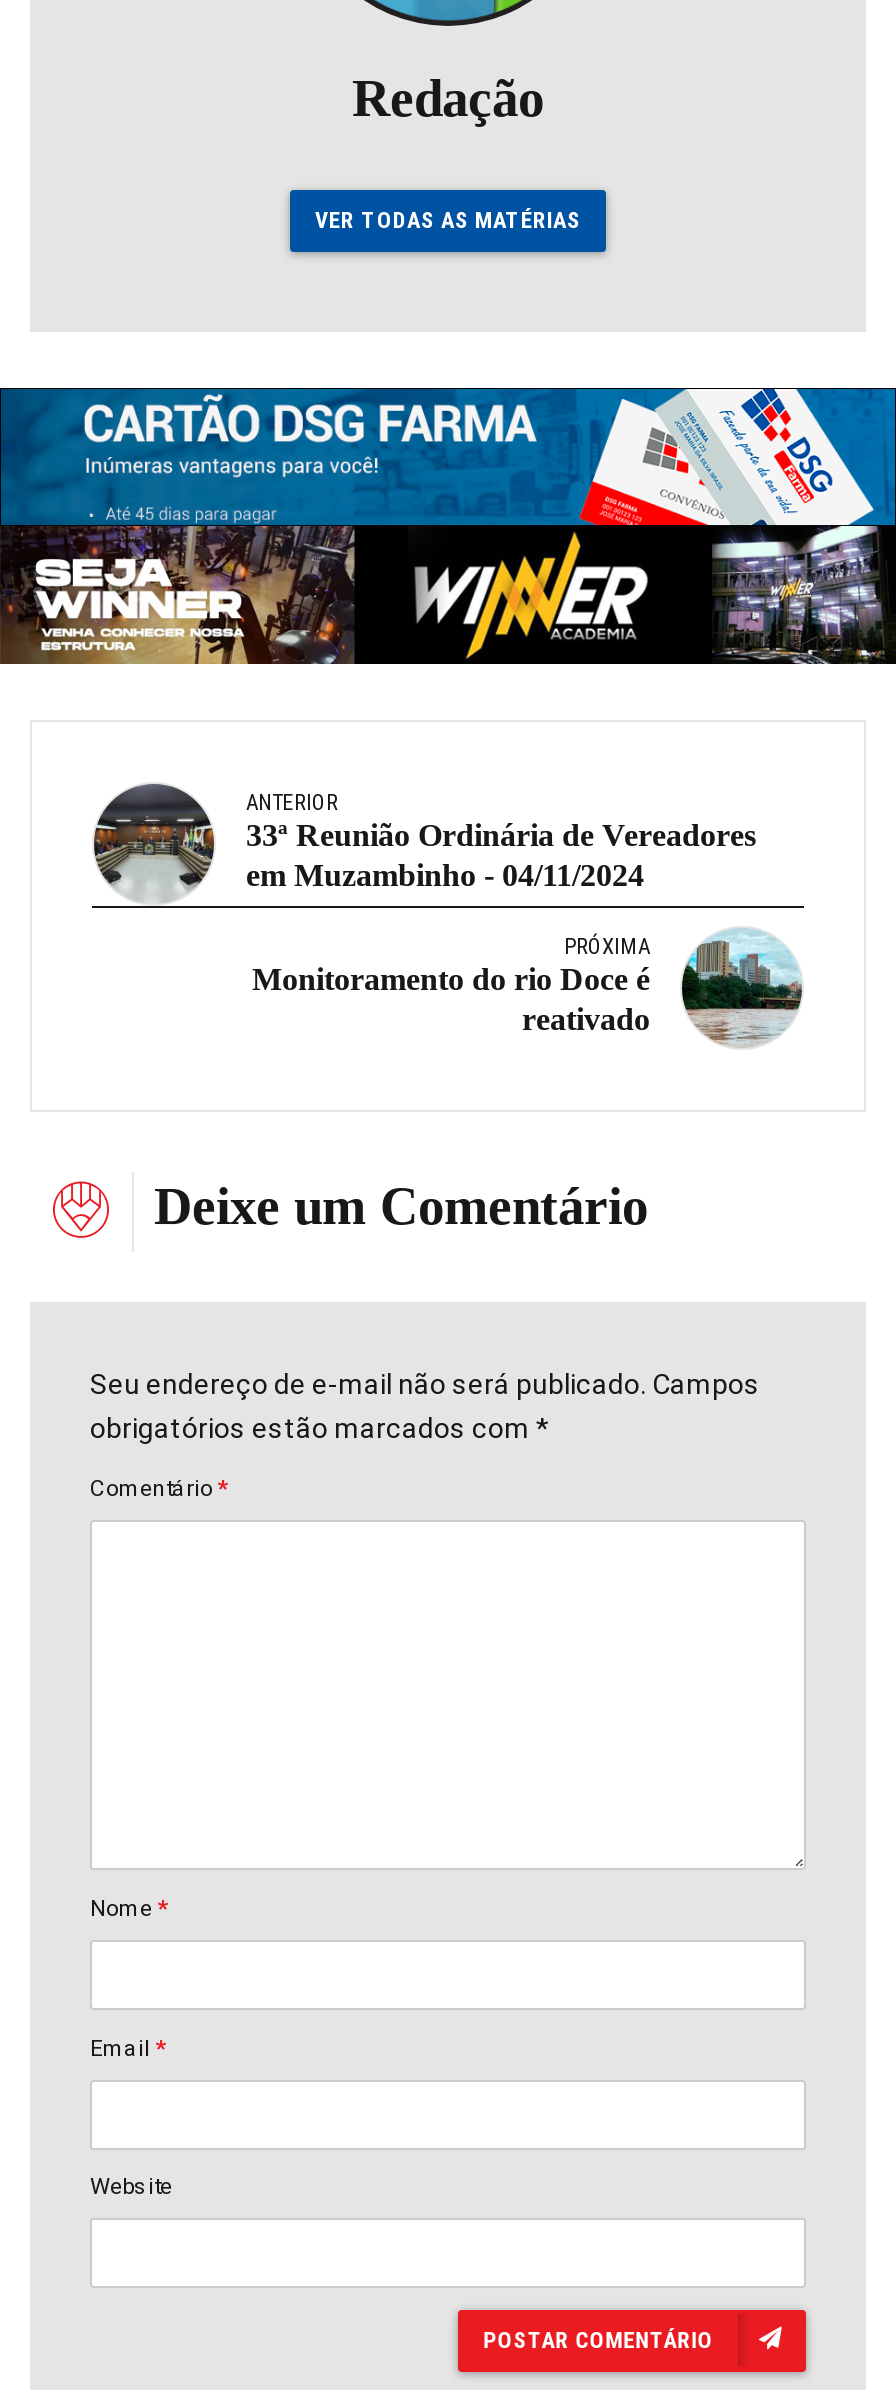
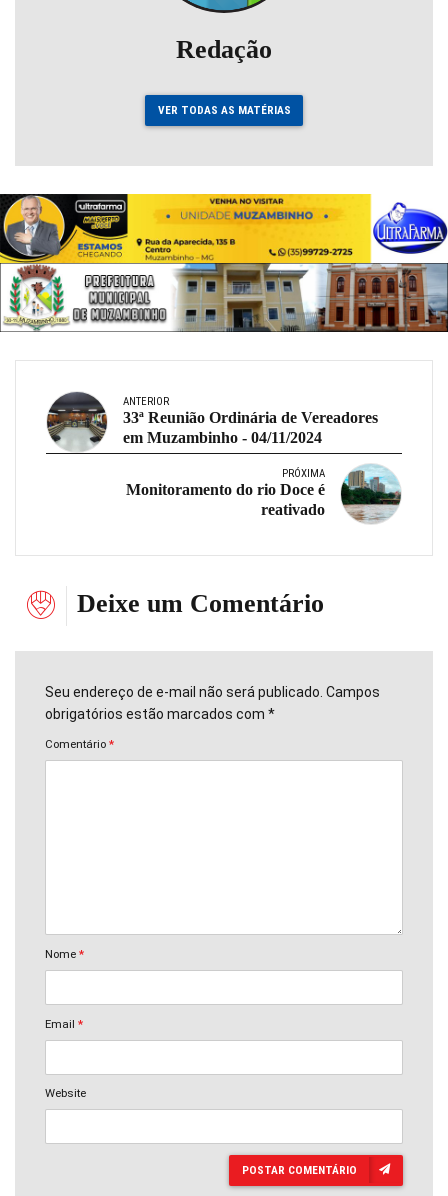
[6,386,890,666] [image] -> [3,193,445,333] [image]

